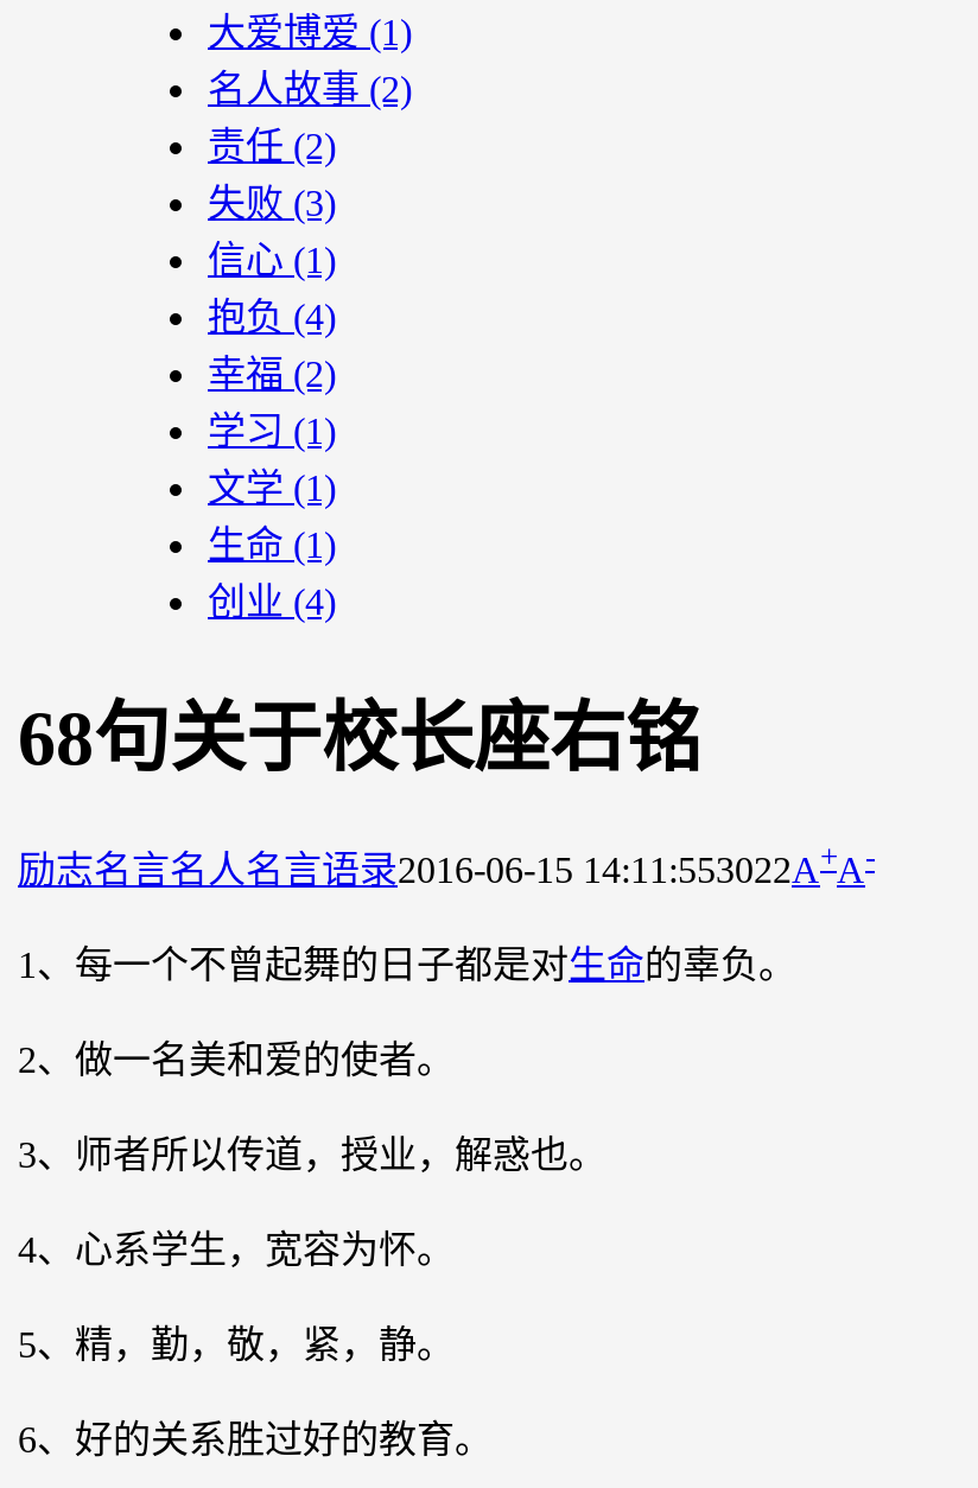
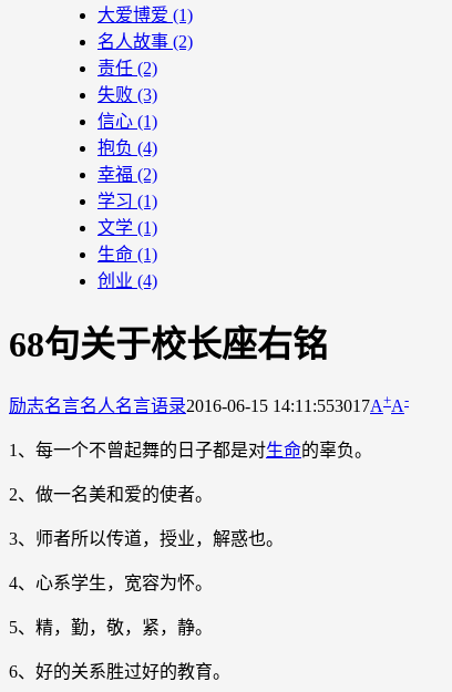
[18,839,875,890] 励志名言名人名言语录2016-06-15 14:11:553022A+A- -> [9,391,409,415] 励志名言名人名言语录2016-06-15 14:11:553017A+A-

